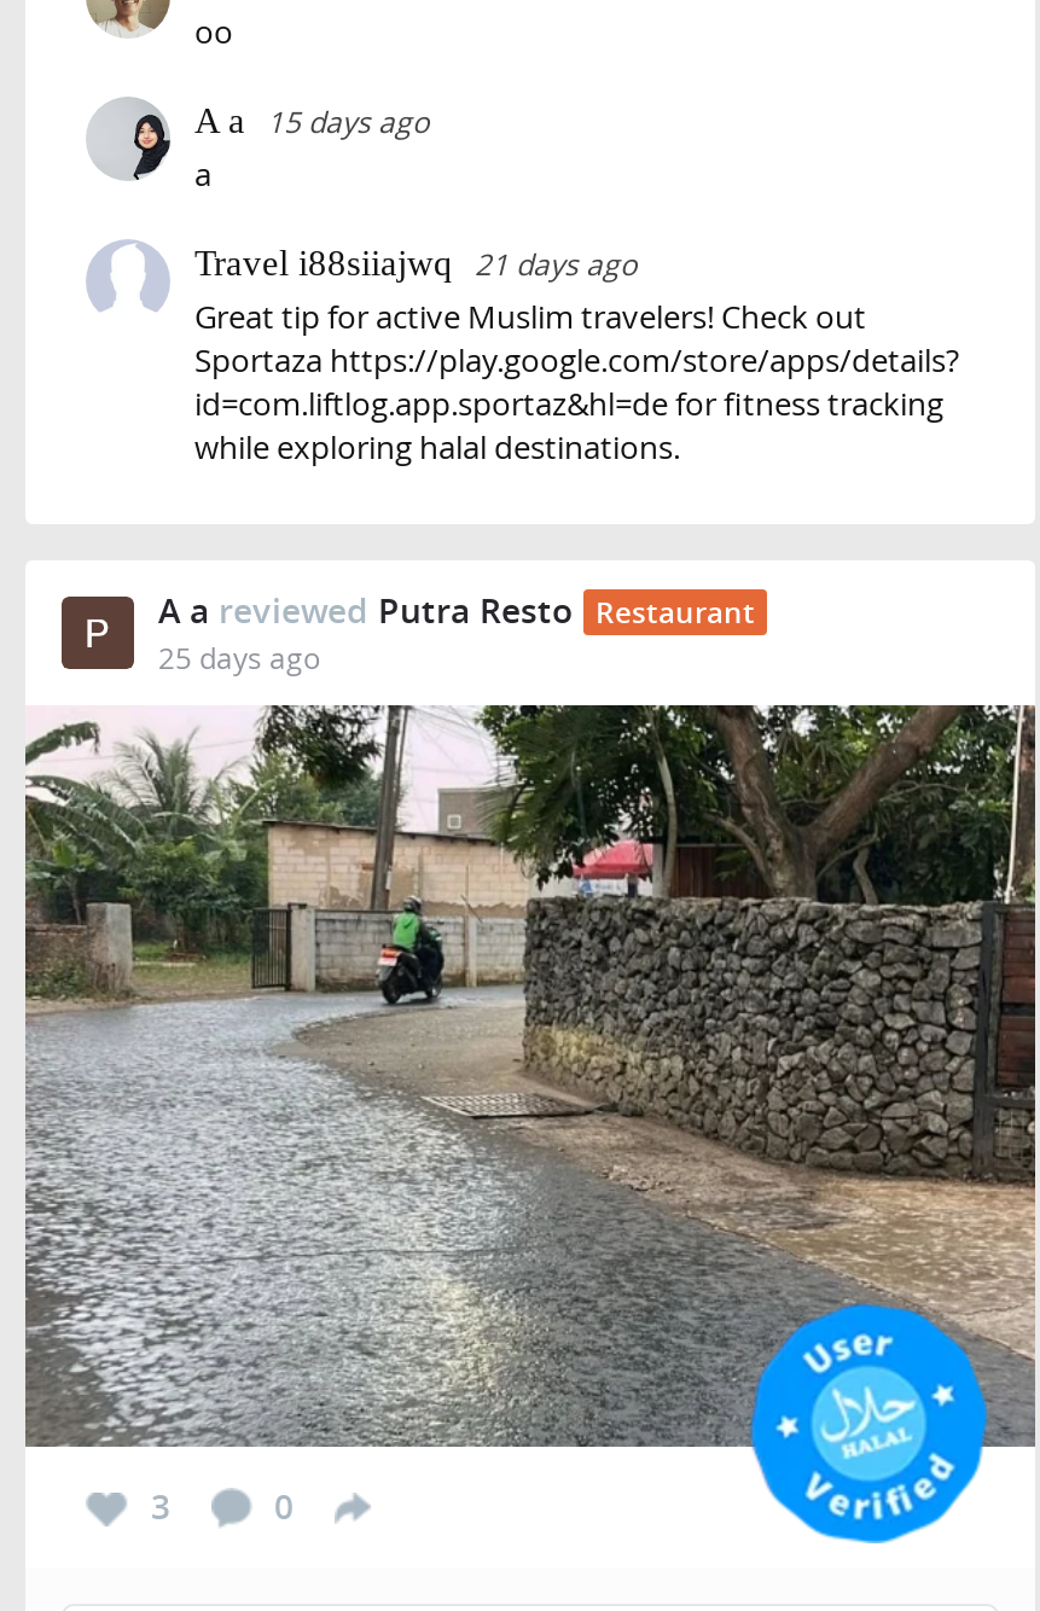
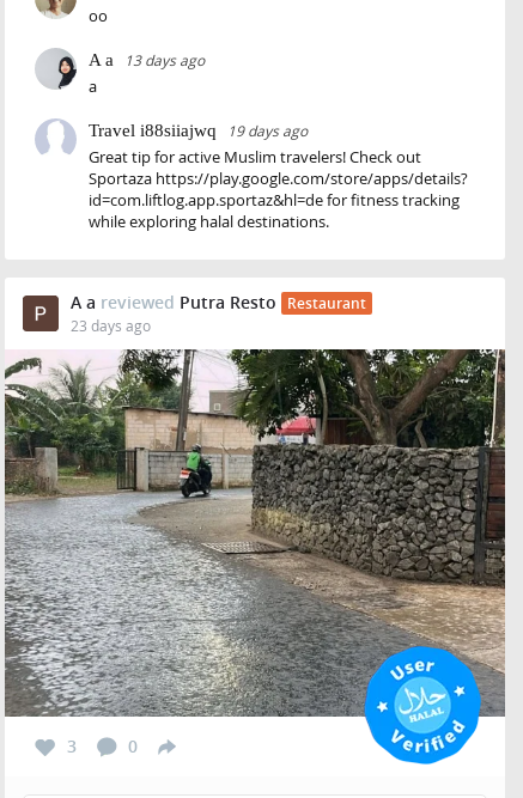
[194,101,429,140] A a 15 days ago -> [89,50,205,69] A a 13 days ago
[194,244,637,283] Travel i88siiajwq 21 days ago -> [89,121,308,140] Travel i88siiajwq 19 days ago
[158,638,320,676] 25 days ago -> [71,316,151,335] 23 days ago

